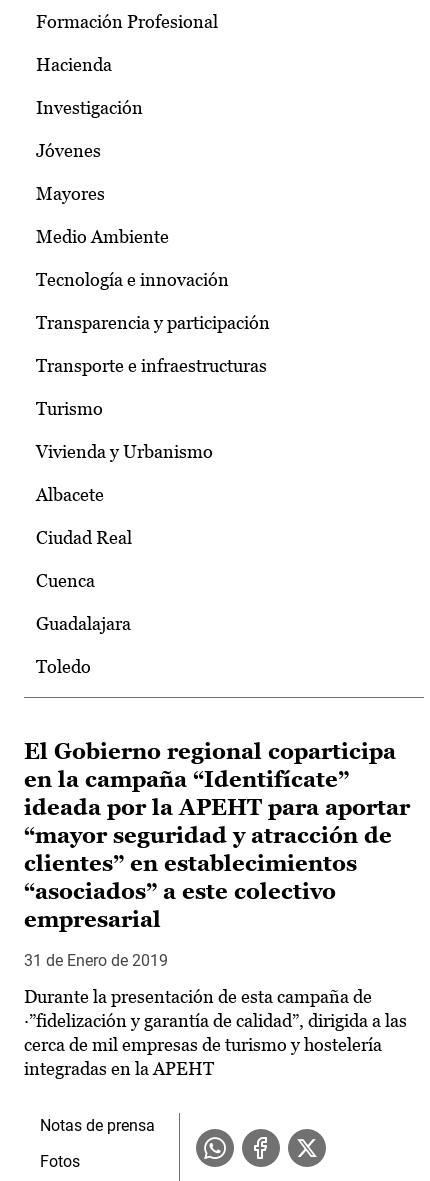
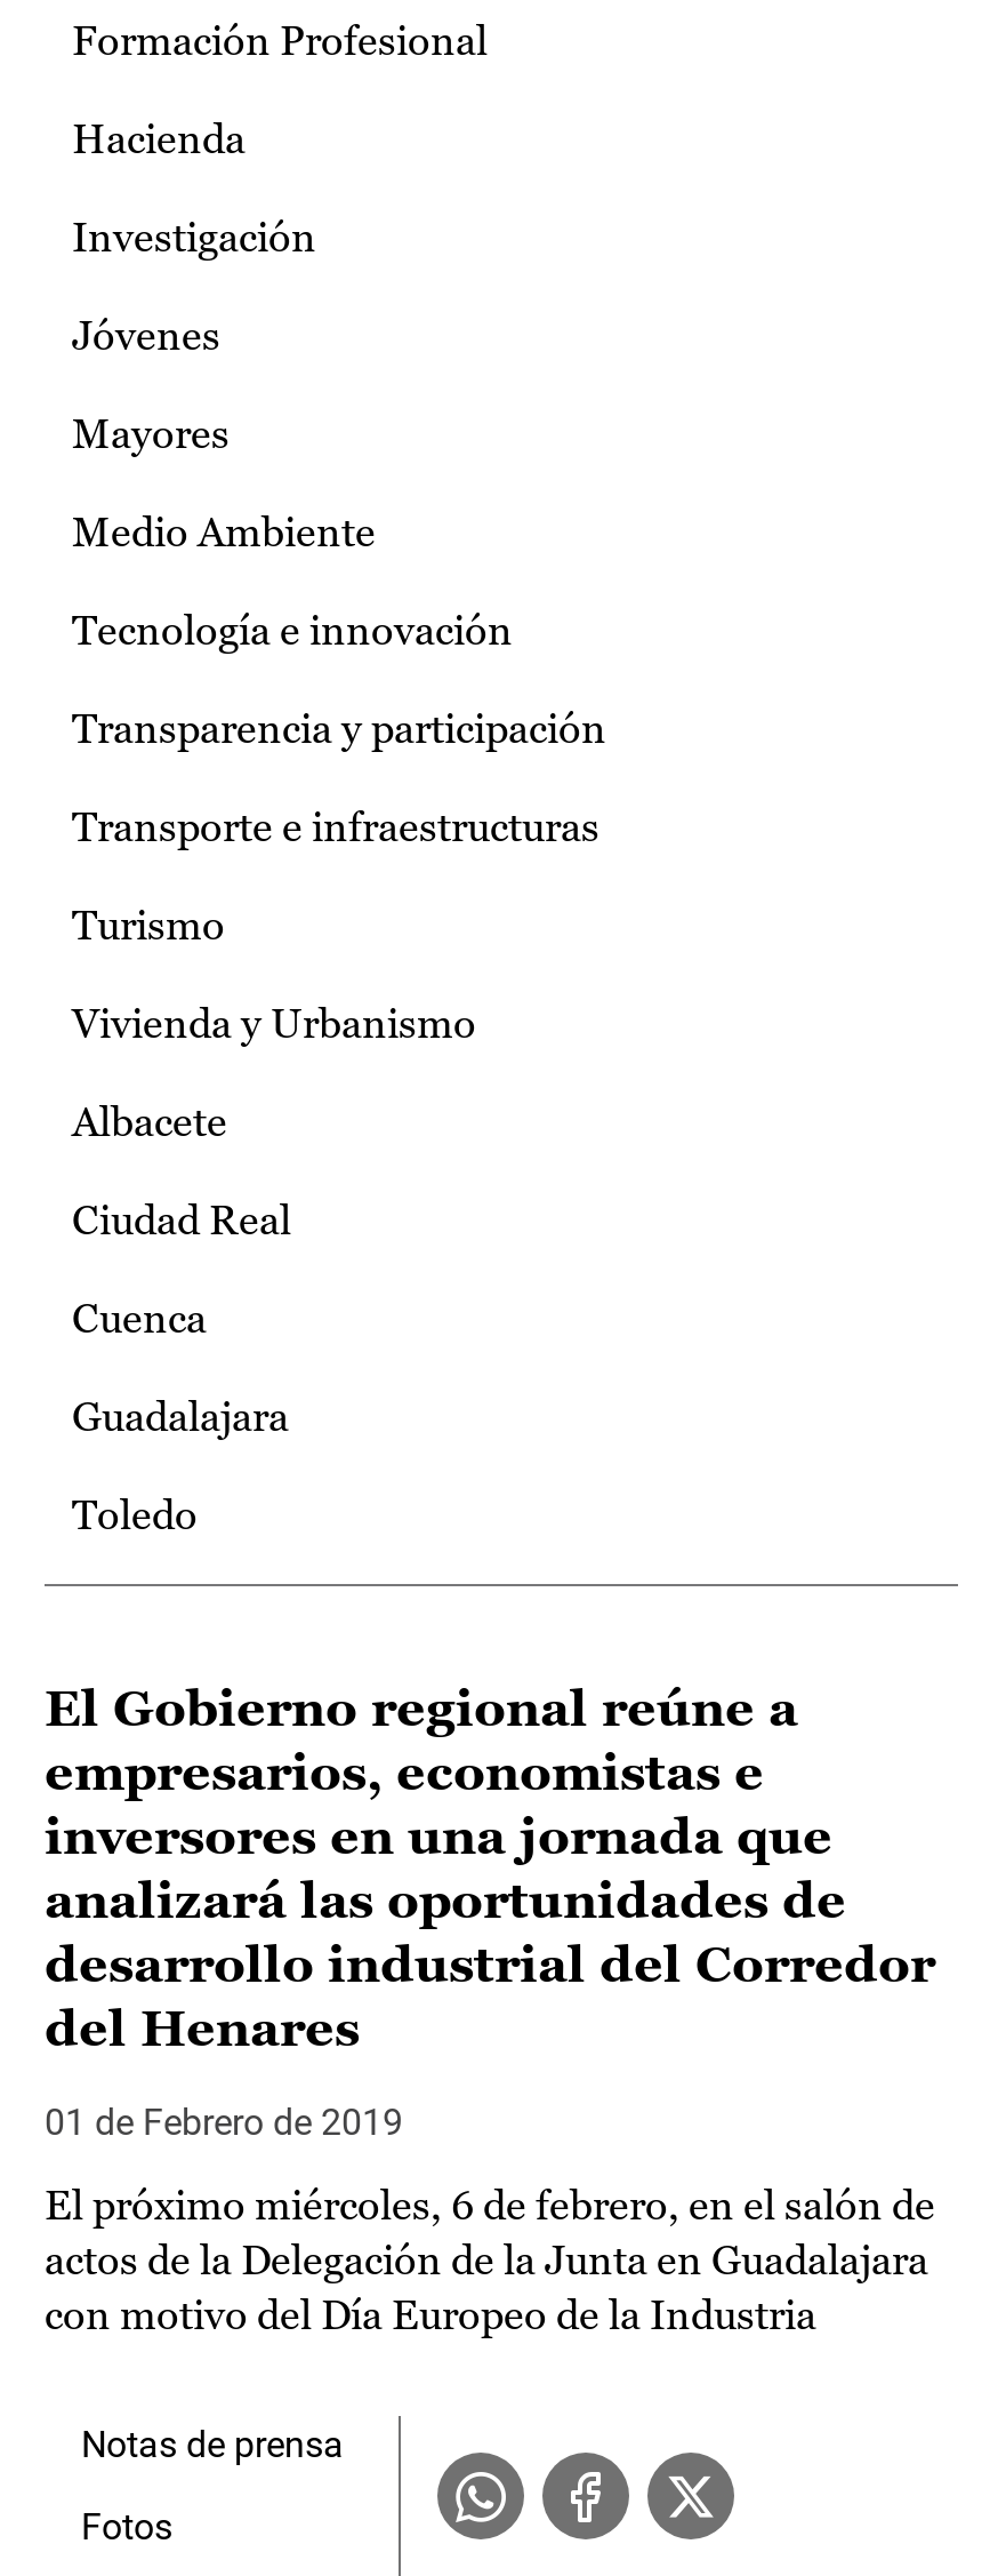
[24,739,410,932] El Gobierno regional coparticipa | en la campaña “Identifícate” | ideada por la APEHT para aportar | “mayor seguridad y atracción de | clientes” en establecimientos | “asociados” a este colectivo | empresarial -> [45,1680,935,2057] El Gobierno regional reúne a | empresarios, economistas e | inversores en una jornada que | analizará las oportunidades de | desarrollo industrial del Corredor | del Henares
[24,951,168,970] 31 de Enero de 2019 -> [45,2101,403,2144] 01 de Febrero de 2019
[24,986,407,1079] Durante la presentación de esta campaña de | ·”fidelización y garantía de calidad”, dirigida a las | cerca de mil empresas de turismo y hostelería | integradas en la APEHT -> [45,2181,935,2339] El próximo miércoles, 6 de febrero, en el salón de | actos de la Delegación de la Junta en Guadalajara | con motivo del Día Europeo de la Industria

